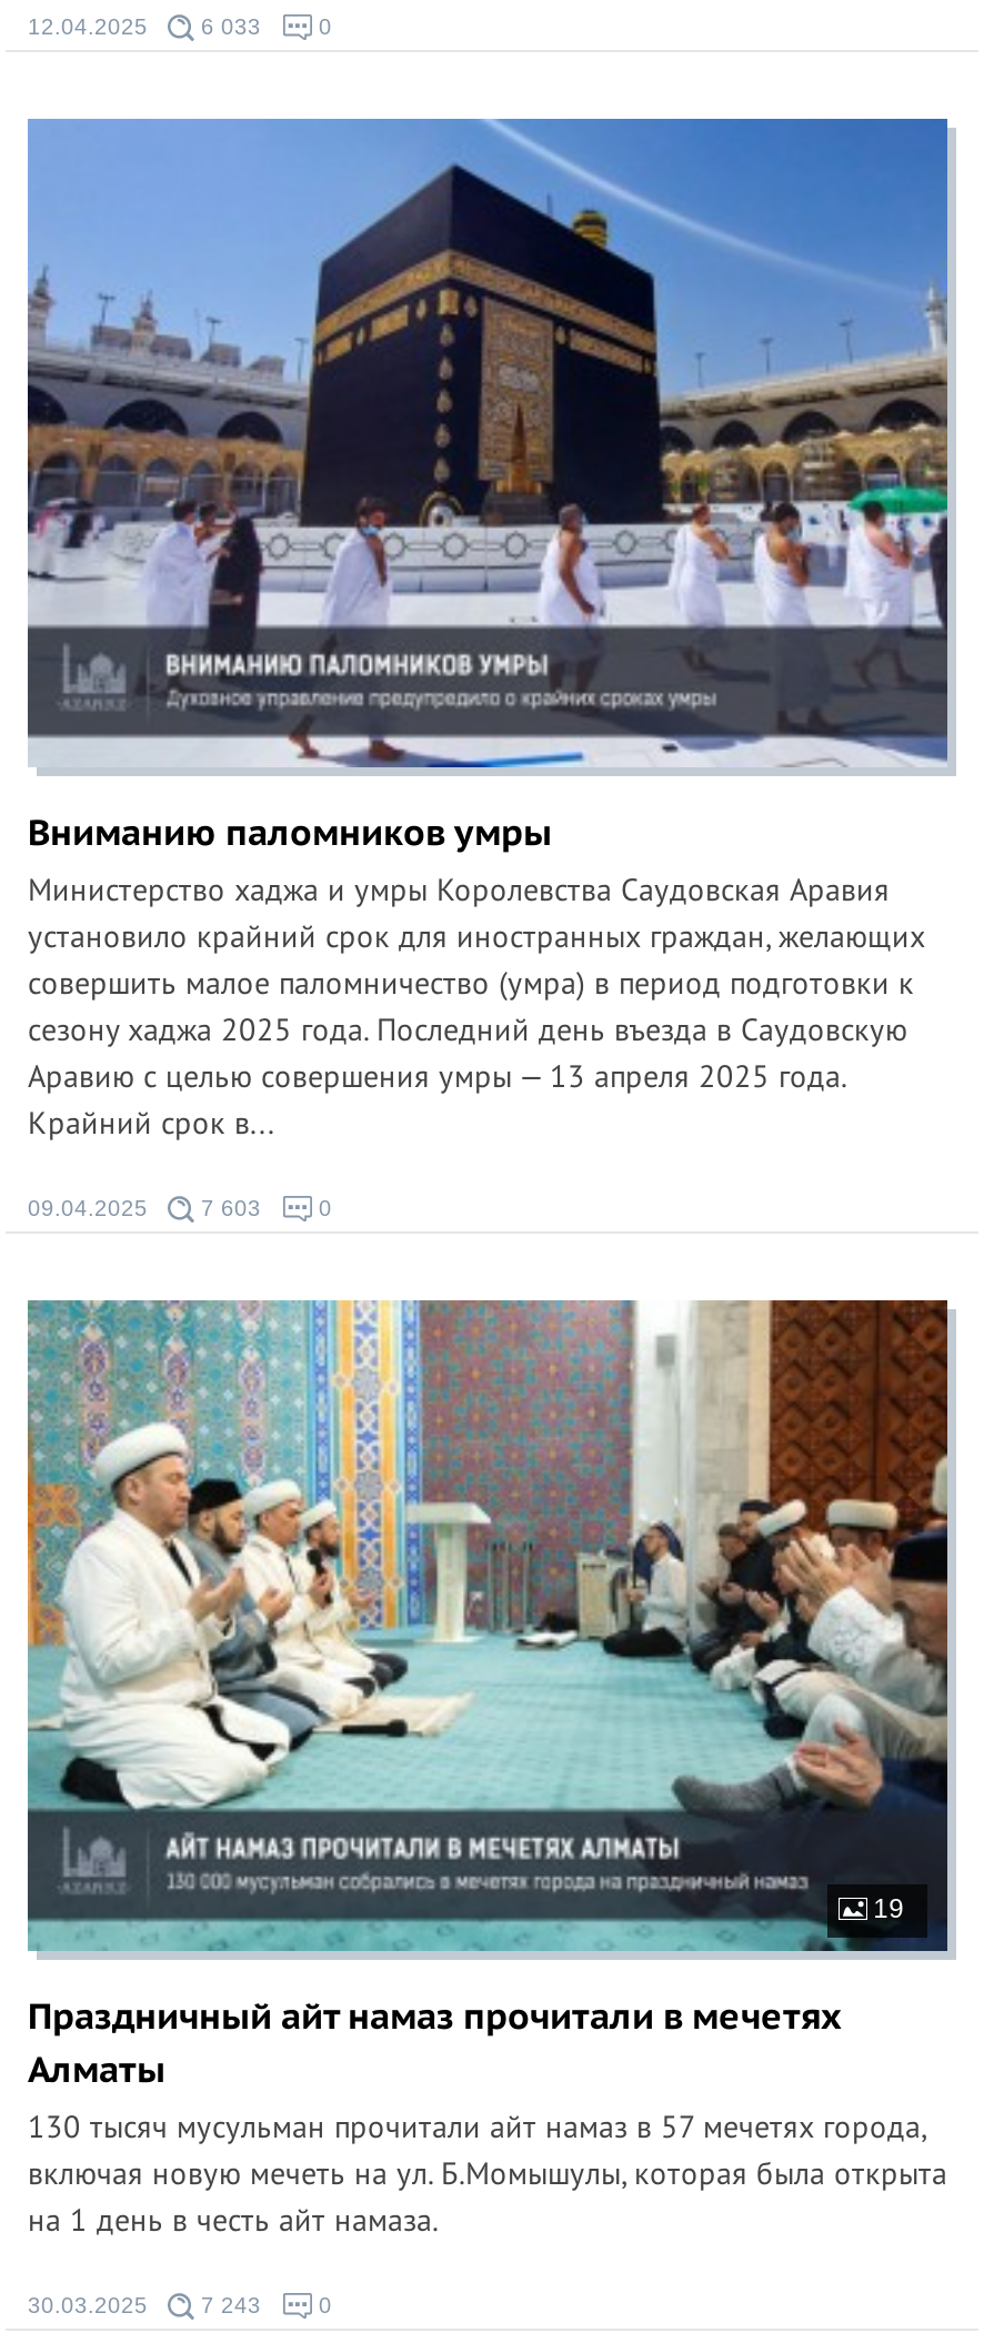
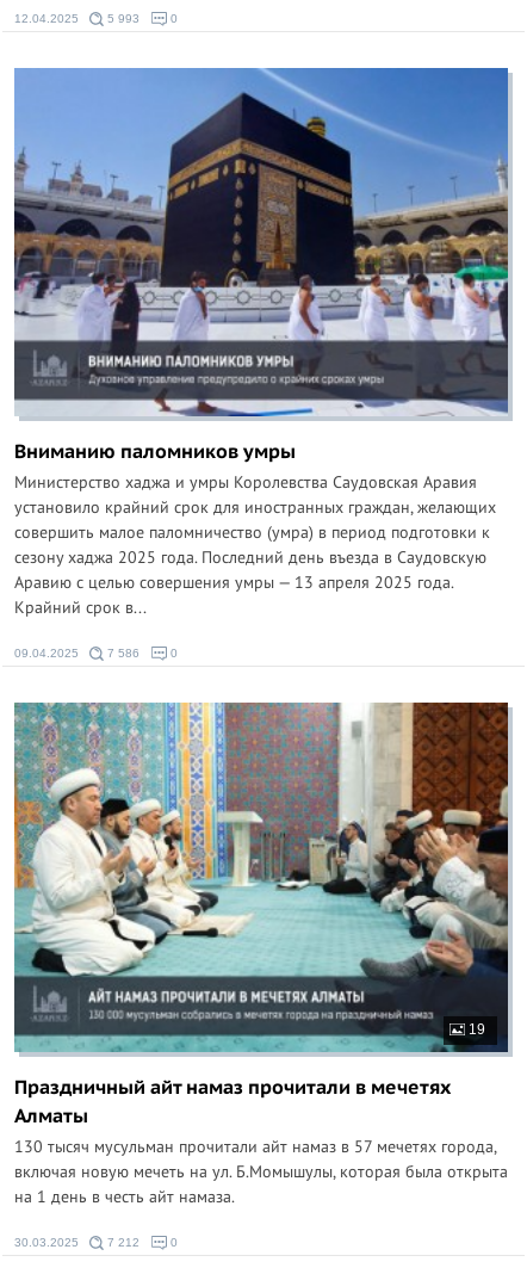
[28,14,261,38] 12.04.2025 6 033 -> [14,12,139,25] 12.04.2025 5 993
[28,1197,261,1221] 09.04.2025 7 603 -> [14,647,139,660] 09.04.2025 7 586
[28,2293,261,2317] 30.03.2025 7 243 -> [14,1236,139,1249] 30.03.2025 7 212

